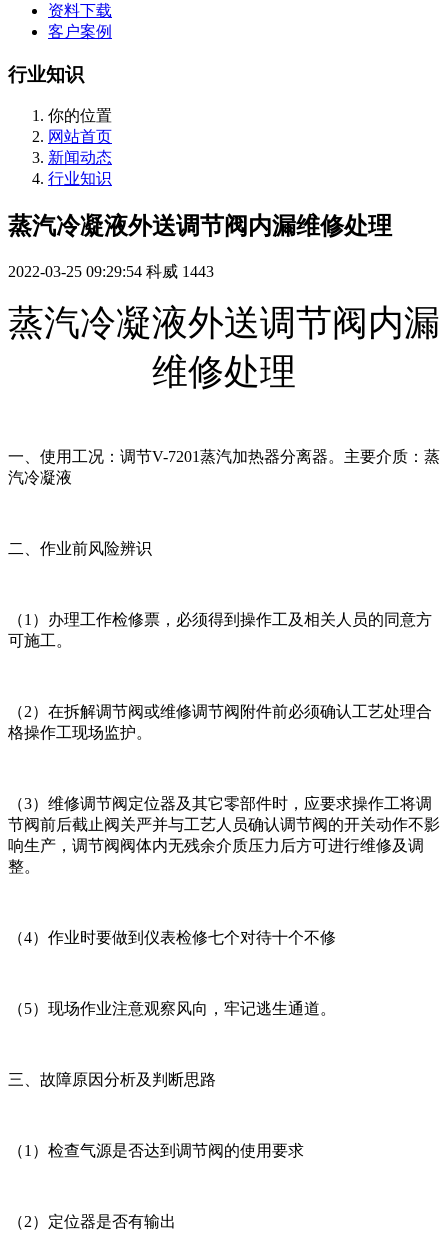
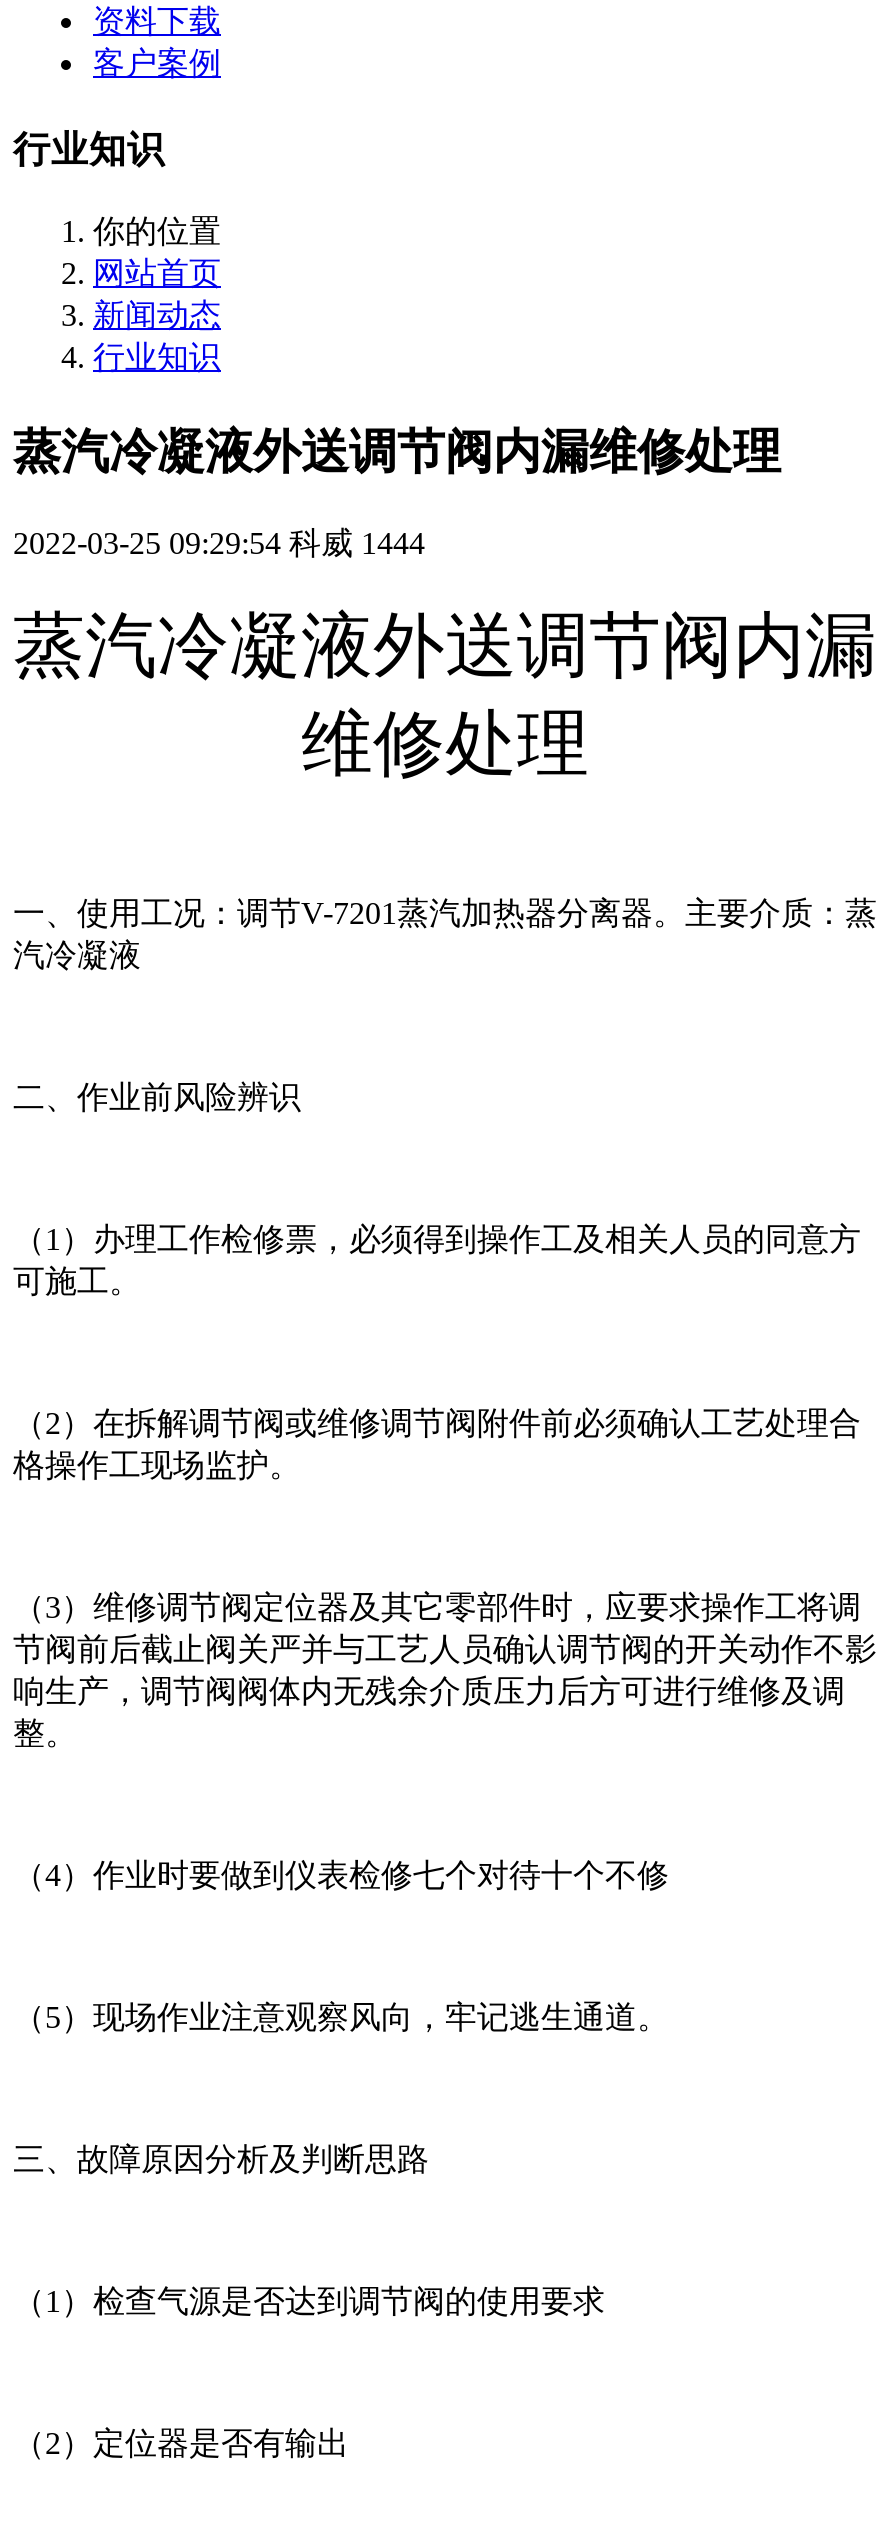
[8,263,214,280] 2022-03-25 09:29:54 科威 1443 -> [13,526,425,560] 2022-03-25 09:29:54 科威 1444

